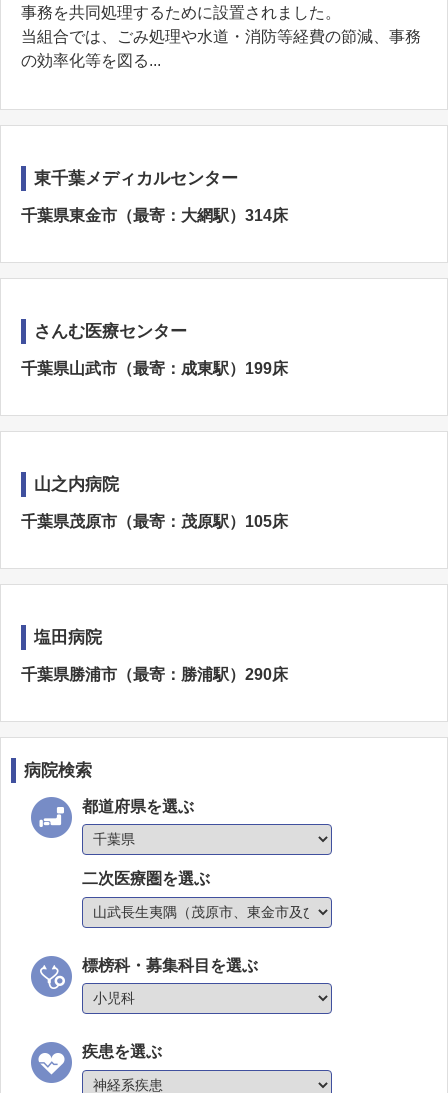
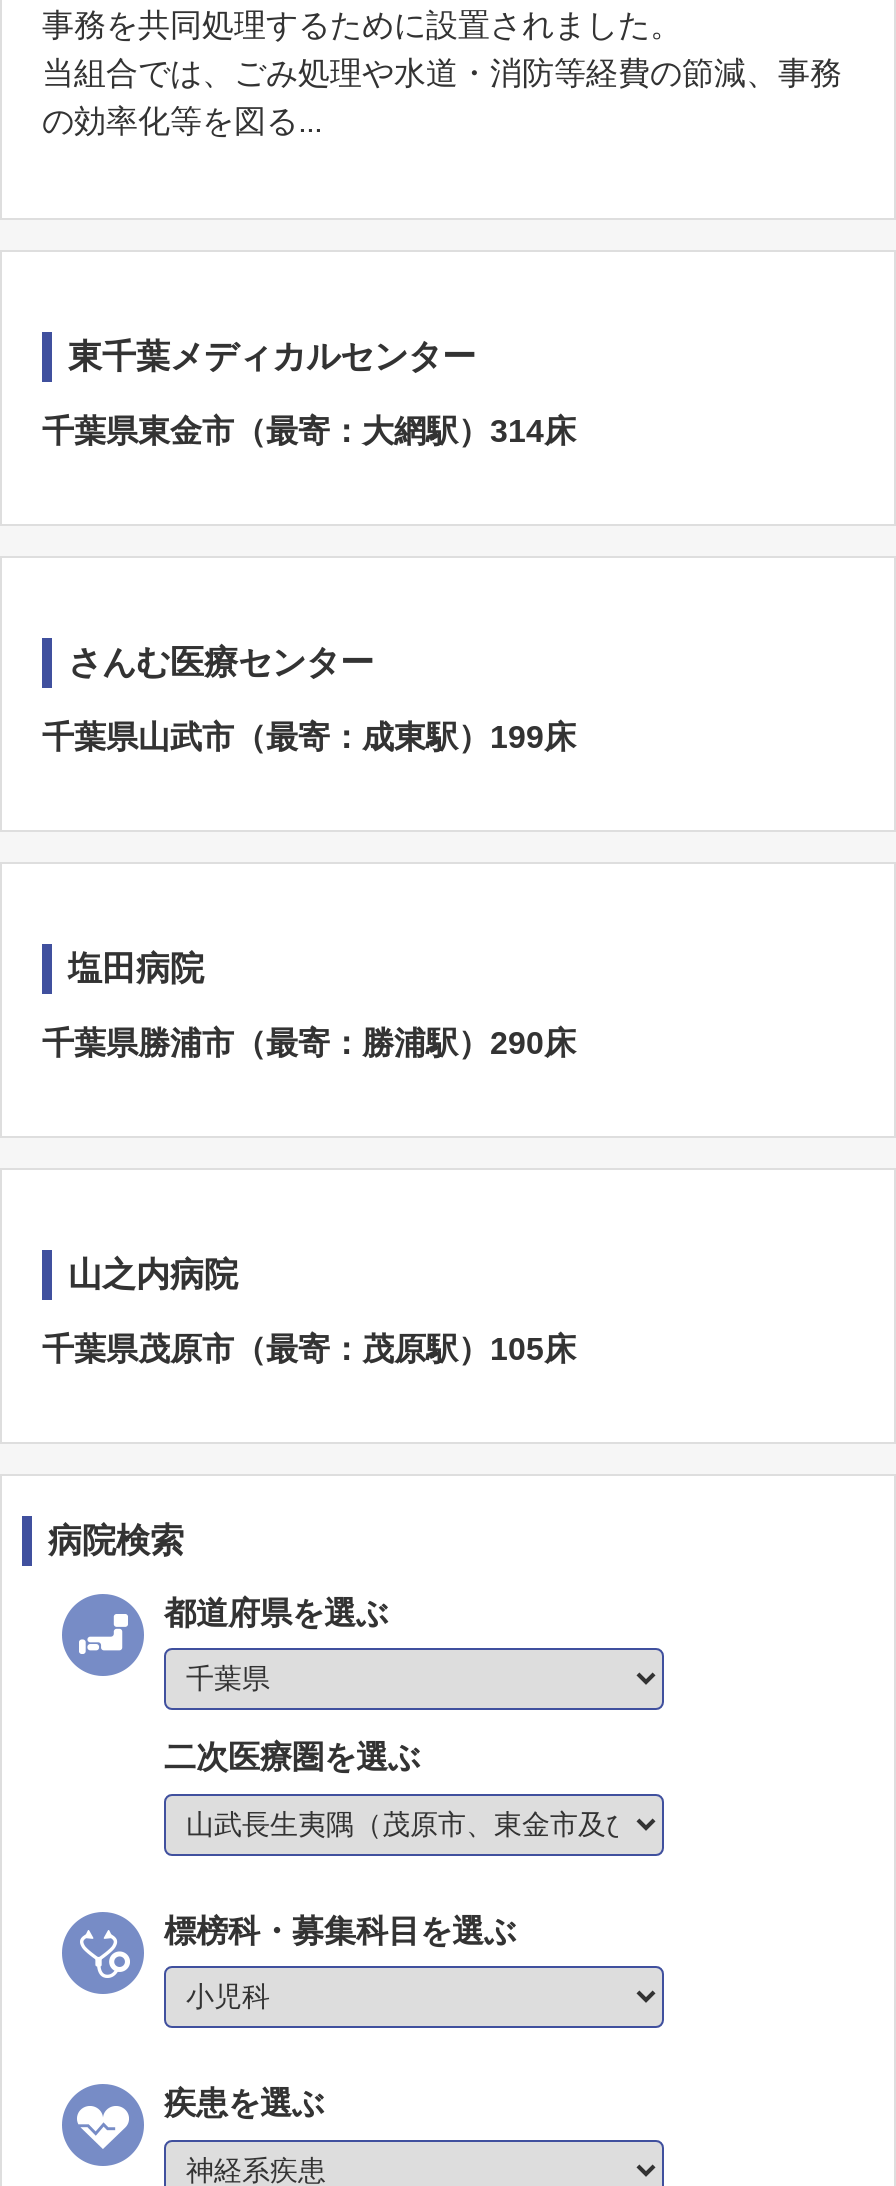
moved [21,475,288,530] -> [42,1256,576,1366]: 山之内病院 | 千葉県茂原市（最寄：茂原駅）105床
moved [21,628,288,683] -> [42,950,576,1060]: 塩田病院 | 千葉県勝浦市（最寄：勝浦駅）290床

